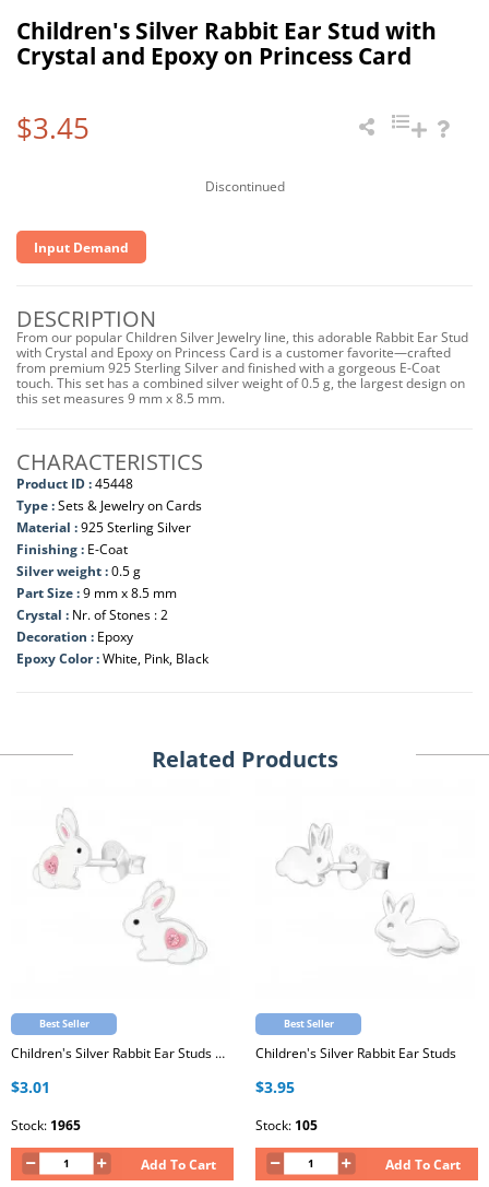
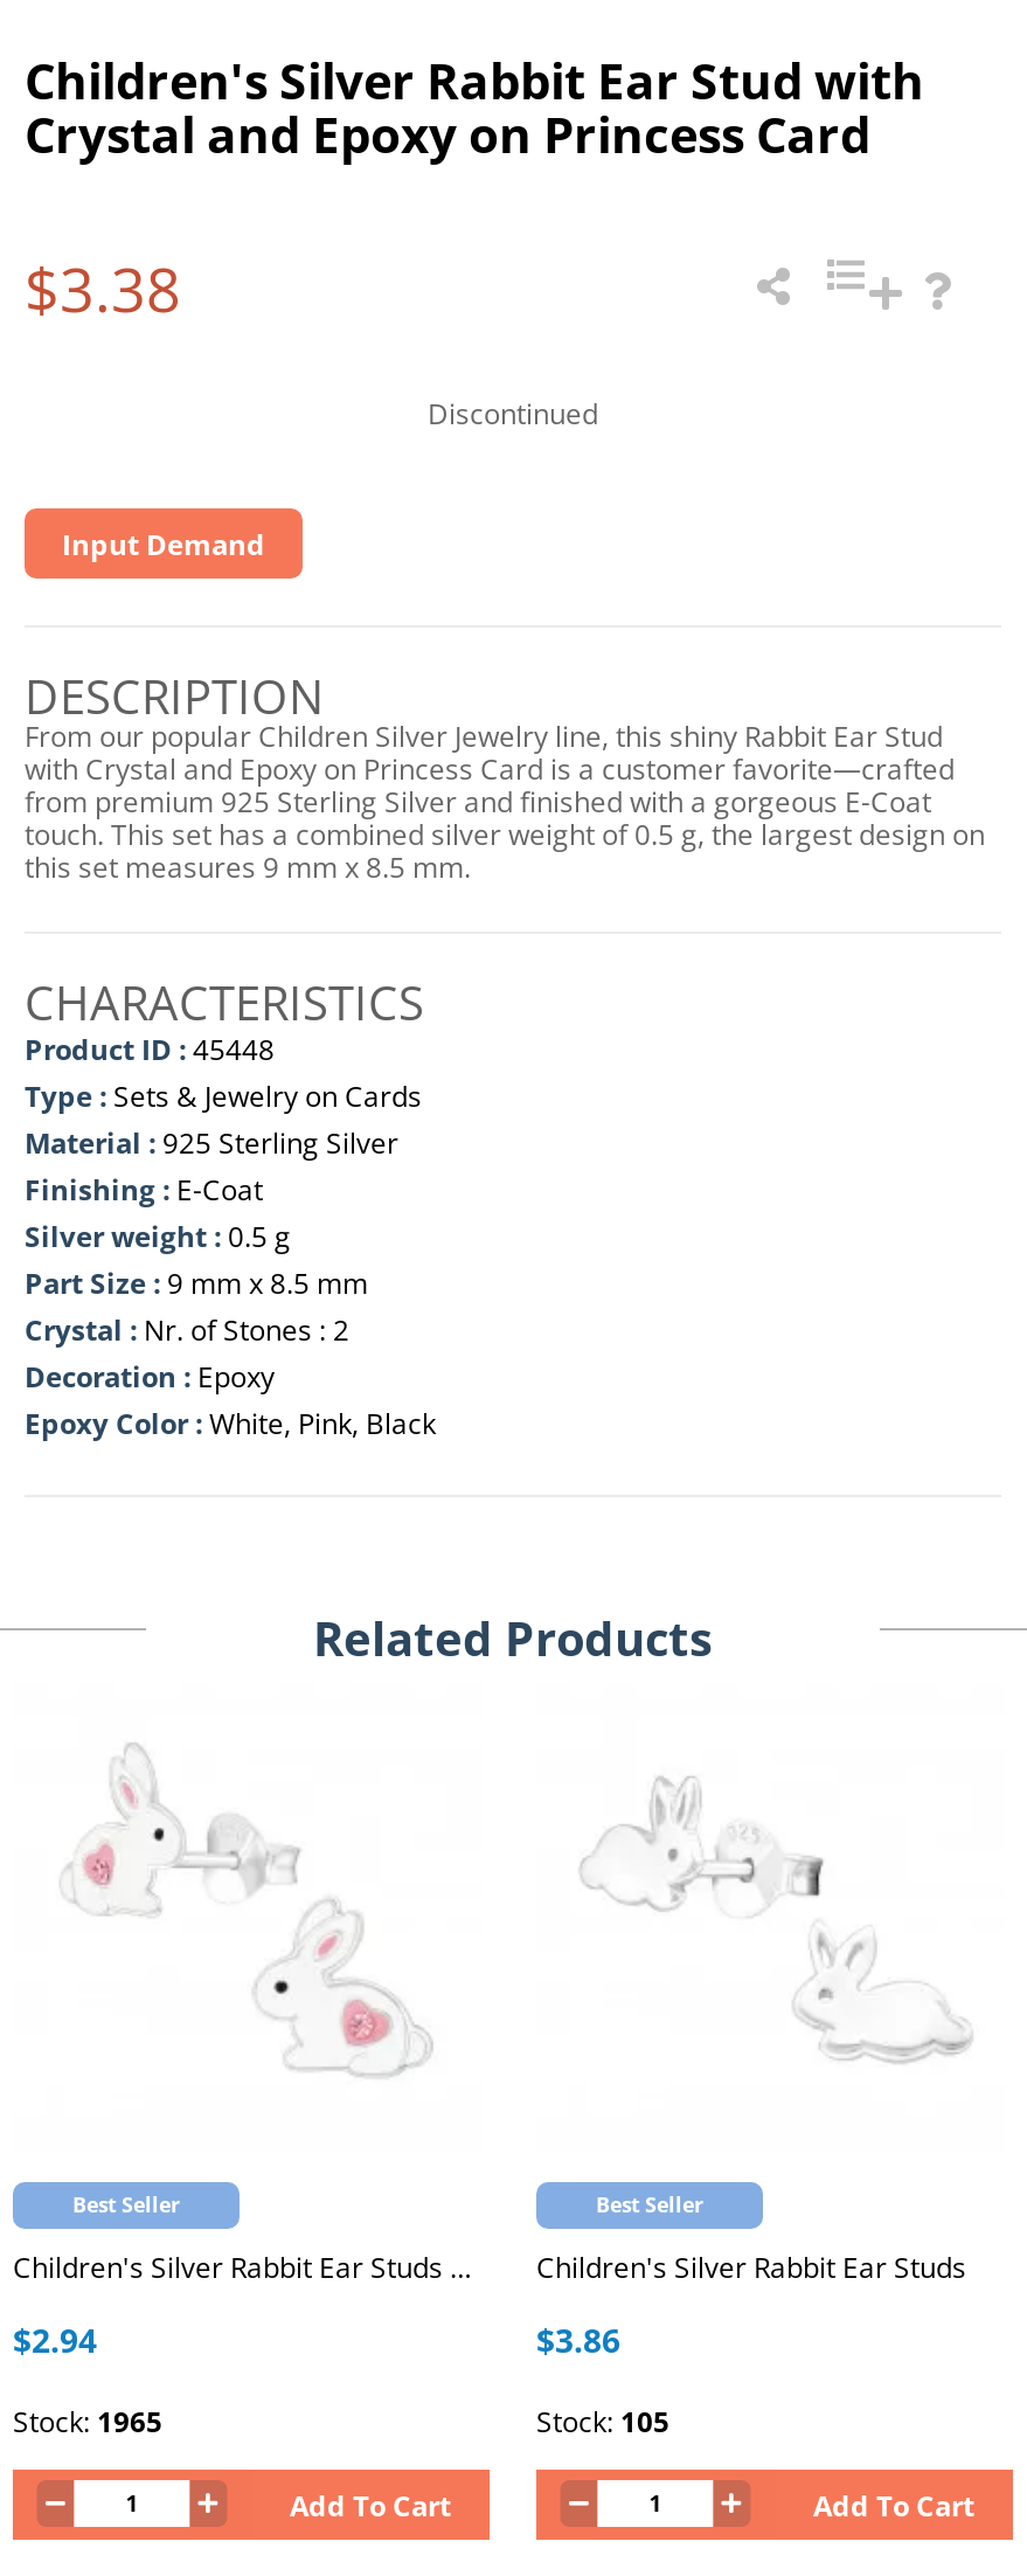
[16,108,90,148] $3.45 -> [25,247,181,331] $3.38
[16,328,468,346] From our popular Children Silver Jewelry line, this adorable Rabbit Ear Stud -> [25,716,943,756] From our popular Children Silver Jewelry line, this shiny Rabbit Ear Stud
[11,1077,50,1097] $3.01 -> [13,2318,97,2362] $2.94
[255,1077,295,1097] $3.95 -> [536,2318,620,2362] $3.86

